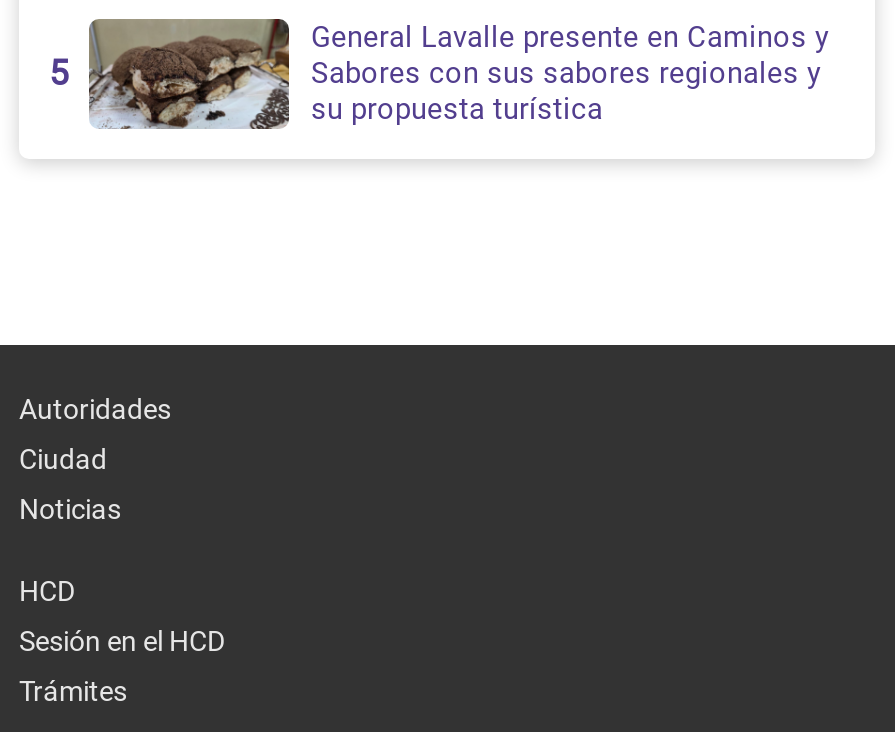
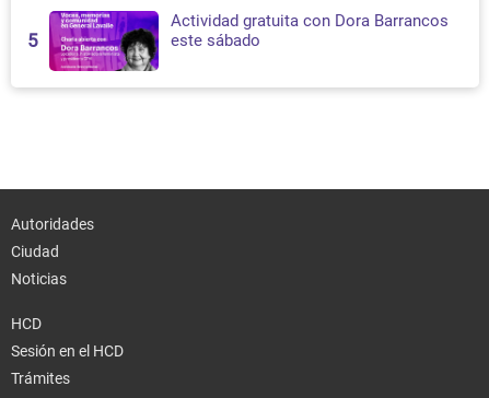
[87,17,829,131] [image] | General Lavalle presente en Caminos y | Sabores con sus sabores regionales y | su propuesta turística -> [48,10,449,72] [image] | Actividad gratuita con Dora Barrancos | este sábado

